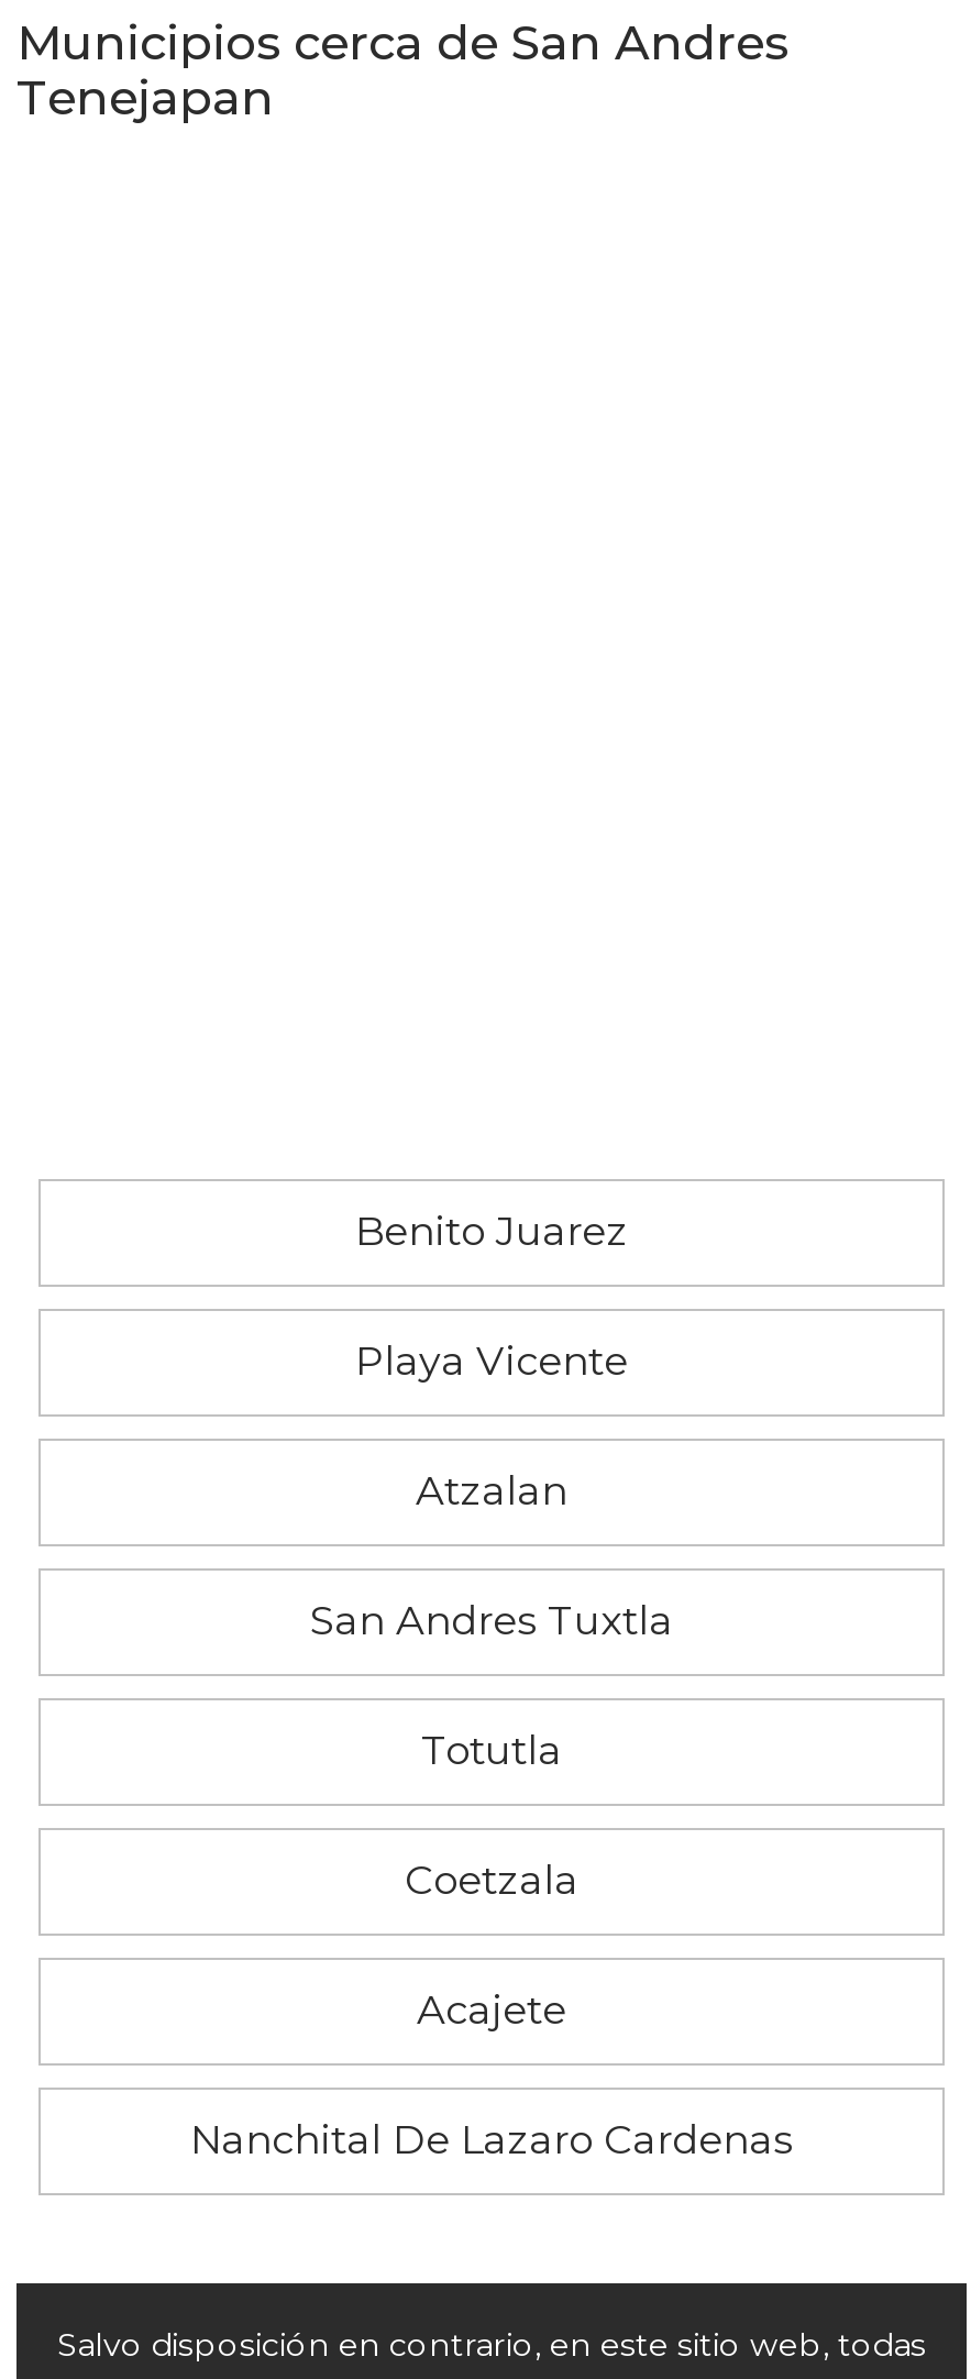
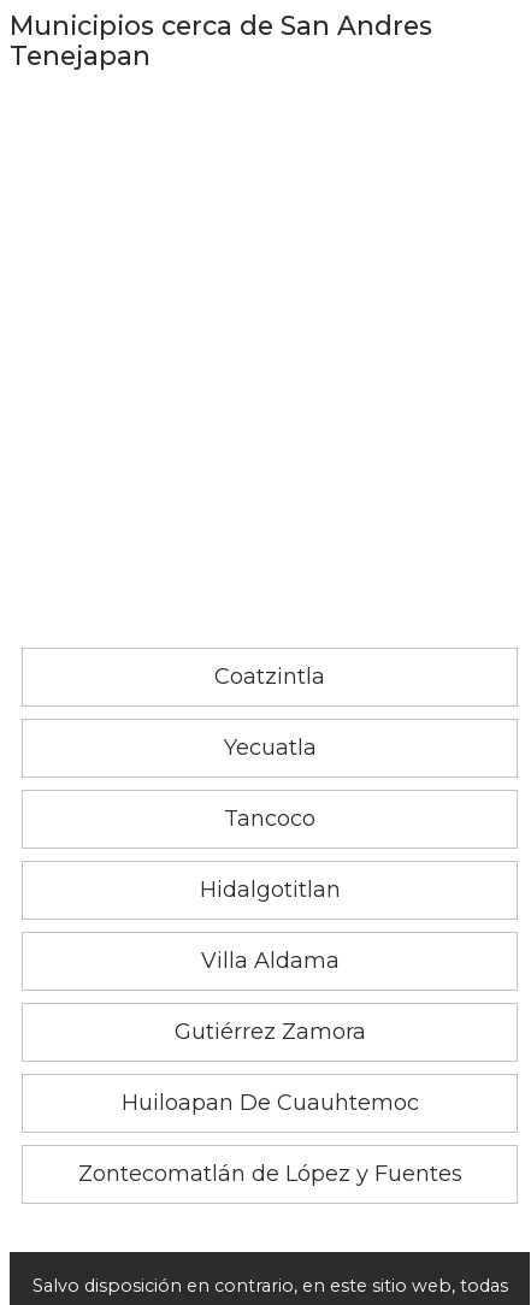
[355,1209,628,1257] Benito Juarez -> [214,664,325,690] Coatzintla
[355,1338,628,1387] Playa Vicente -> [223,735,316,761] Yecuatla
[416,1468,567,1516] Atzalan -> [224,806,315,832] Tancoco
[310,1598,673,1646] San Andres Tuxtla -> [199,877,340,903] Hidalgotitlan
[421,1728,562,1776] Totutla -> [200,948,339,974] Villa Aldama
[405,1857,578,1906] Coetzala -> [174,1019,365,1045] Gutiérrez Zamora
[417,1987,566,2036] Acajete -> [121,1090,418,1116] Huiloapan De Cuauhtemoc
[190,2117,793,2165] Nanchital De Lazaro Cardenas -> [78,1161,462,1188] Zontecomatlán de López y Fuentes

